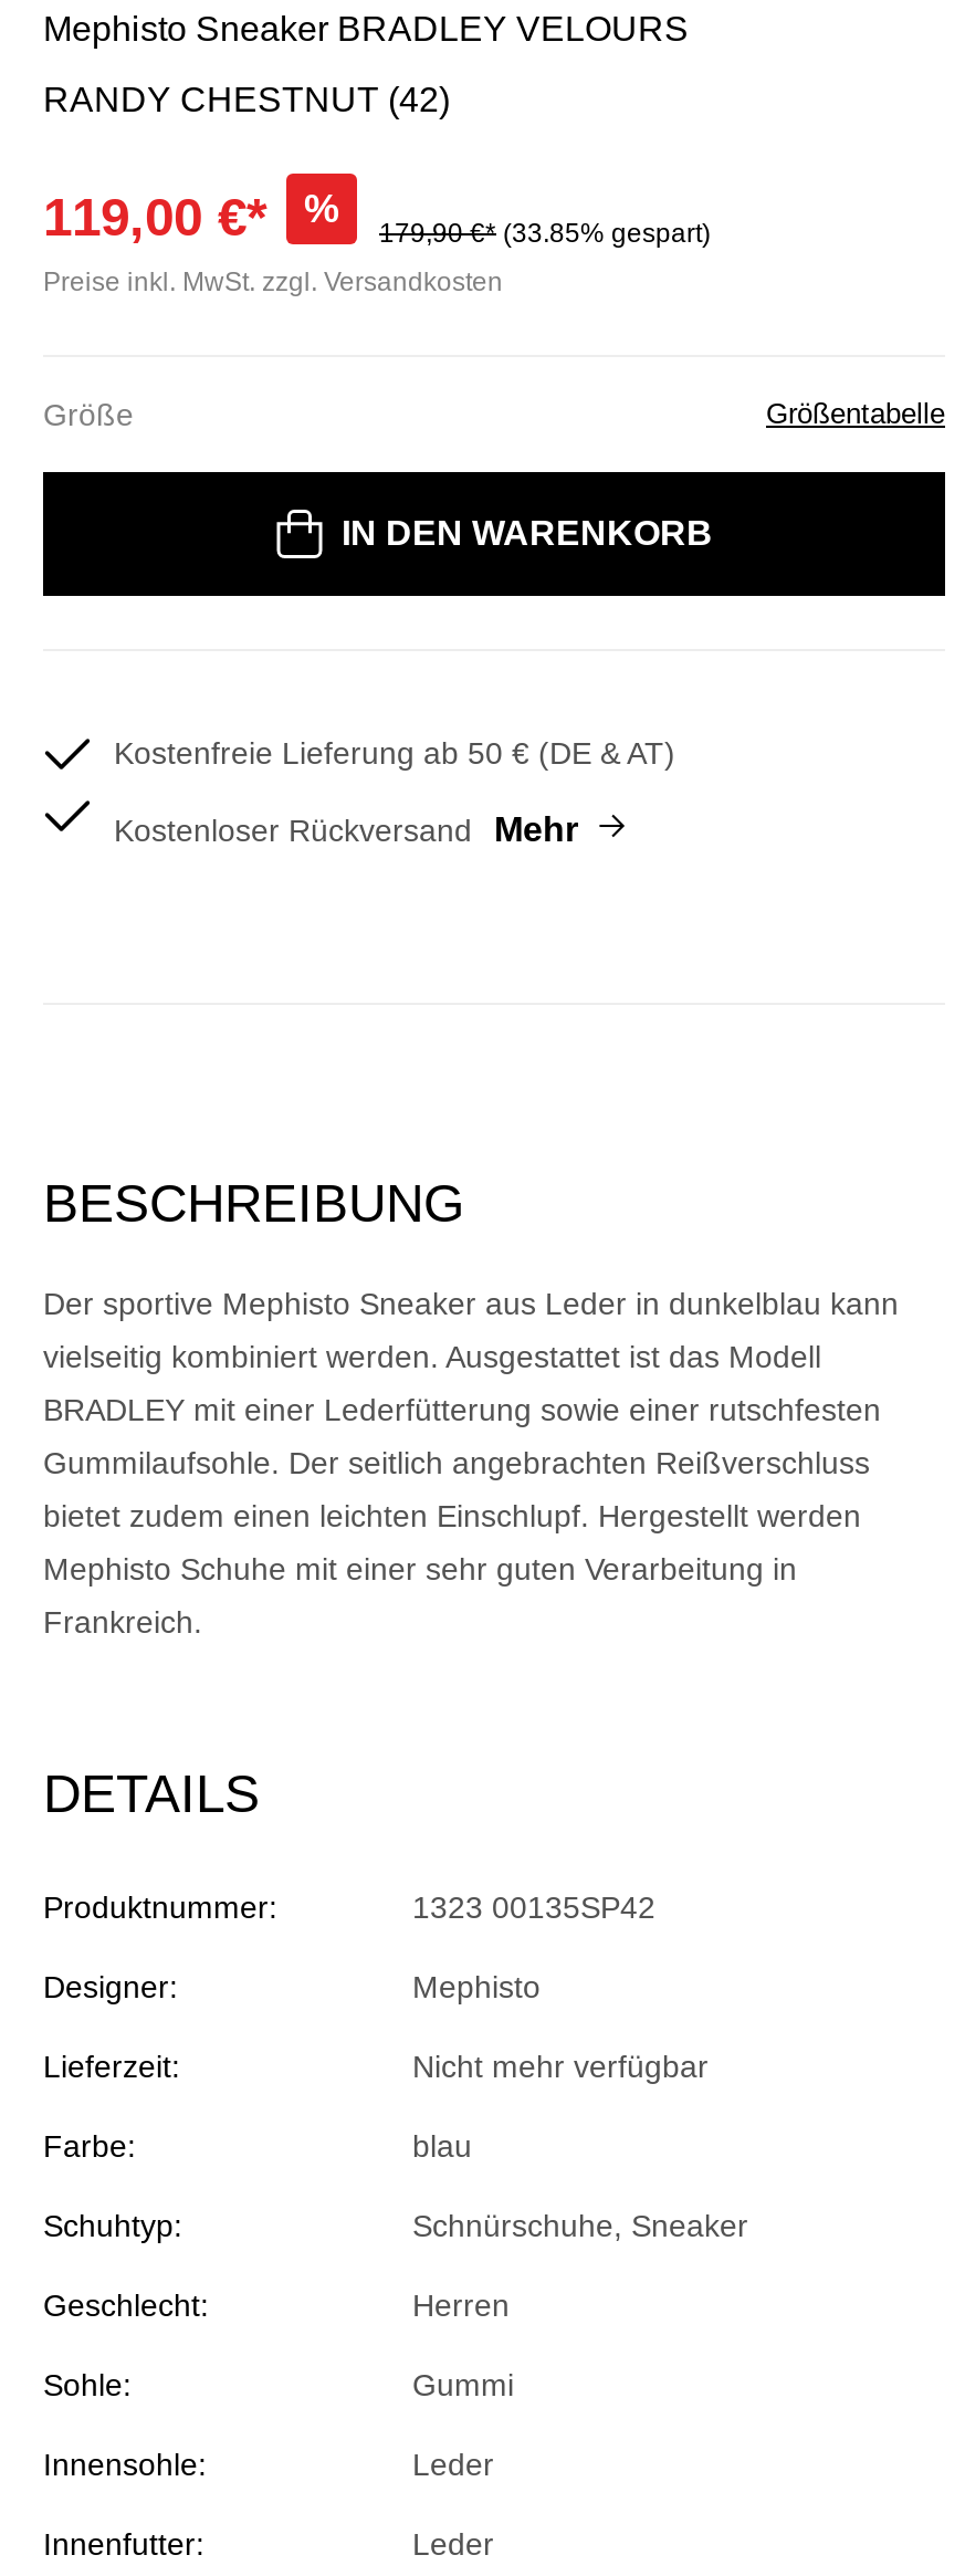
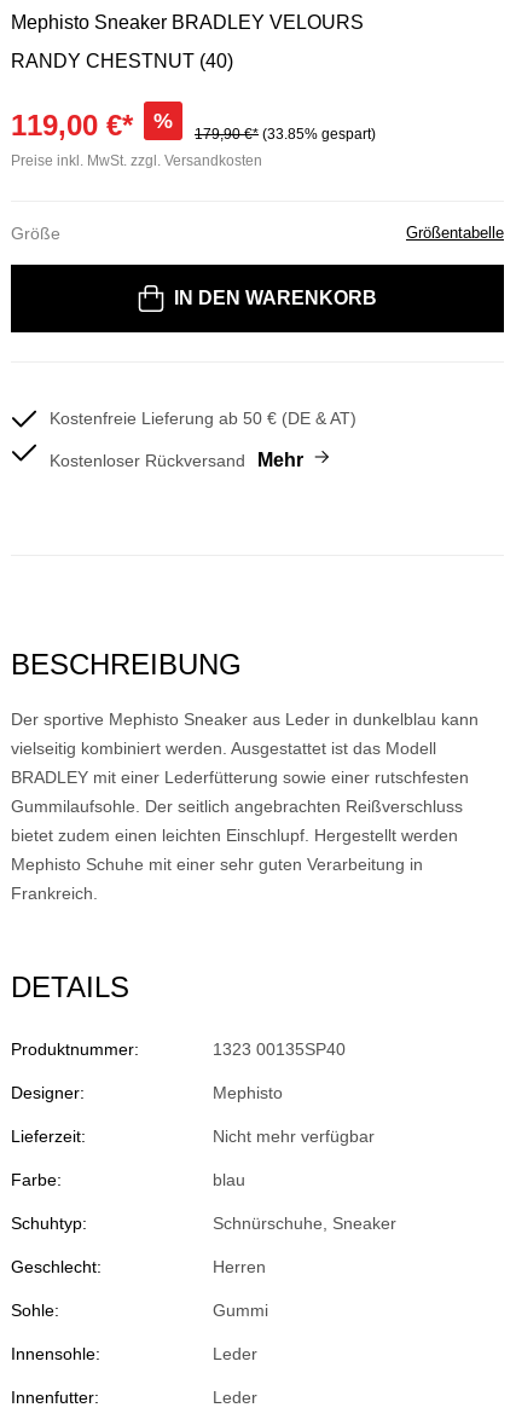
[43,81,450,119] RANDY CHESTNUT (42) -> [11,50,233,71] RANDY CHESTNUT (40)
[412,1890,655,1925] 1323 00135SP42 -> [213,1039,346,1058] 1323 00135SP40

